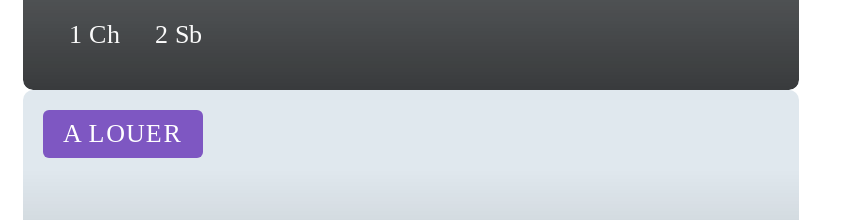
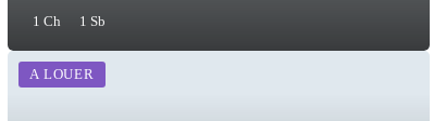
[69,19,203,49] 1 Ch 2 Sb -> [33,13,106,29] 1 Ch 1 Sb

